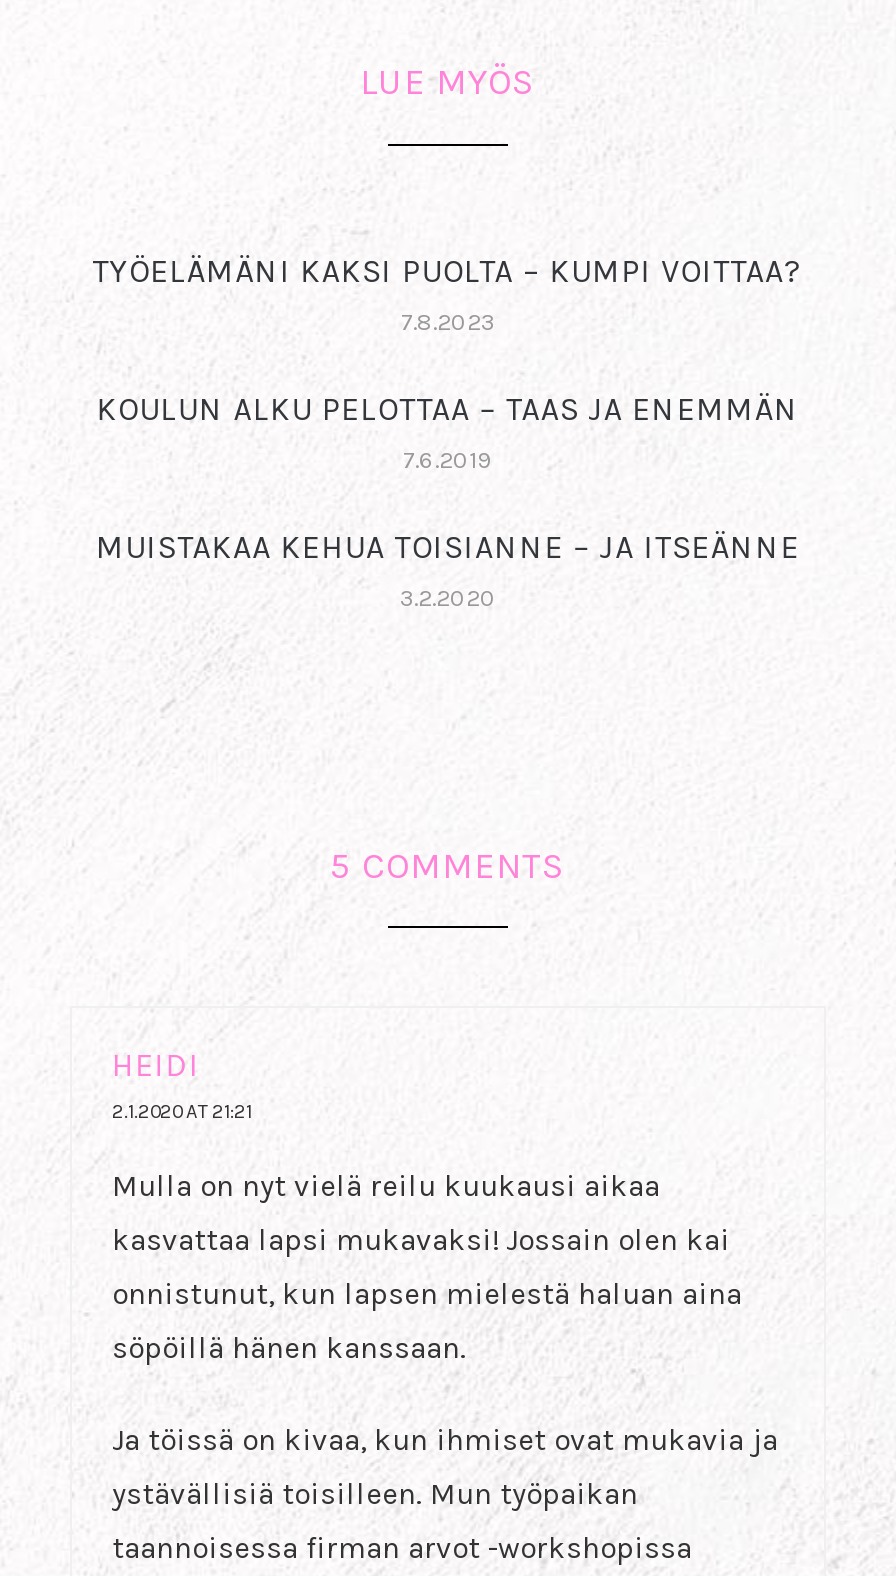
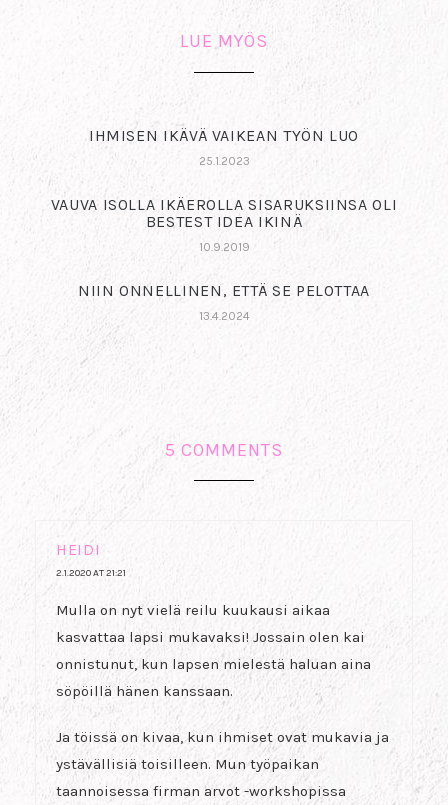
[92,253,804,291] TYÖELÄMÄNI KAKSI PUOLTA – KUMPI VOITTAA? -> [89,126,359,145] IHMISEN IKÄVÄ VAIKEAN TYÖN LUO
[401,309,495,337] 7.8.2023 -> [198,154,249,168] 25.1.2023
[97,391,799,429] KOULUN ALKU PELOTTAA – TAAS JA ENEMMÄN -> [51,195,397,231] VAUVA ISOLLA IKÄEROLLA SISARUKSIINSA OLI | BESTEST IDEA IKINÄ
[403,447,493,475] 7.6.2019 -> [198,240,249,254] 10.9.2019
[96,529,800,567] MUISTAKAA KEHUA TOISIANNE – JA ITSEÄNNE -> [78,281,370,300] NIIN ONNELLINEN, ETTÄ SE PELOTTAA
[400,585,496,613] 3.2.2020 -> [198,309,249,323] 13.4.2024

